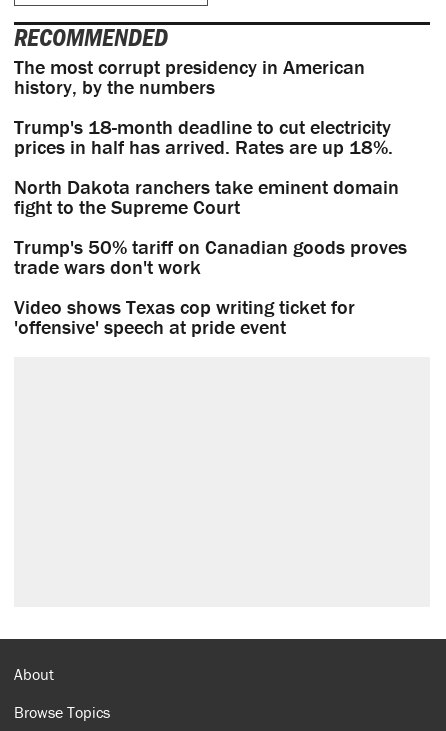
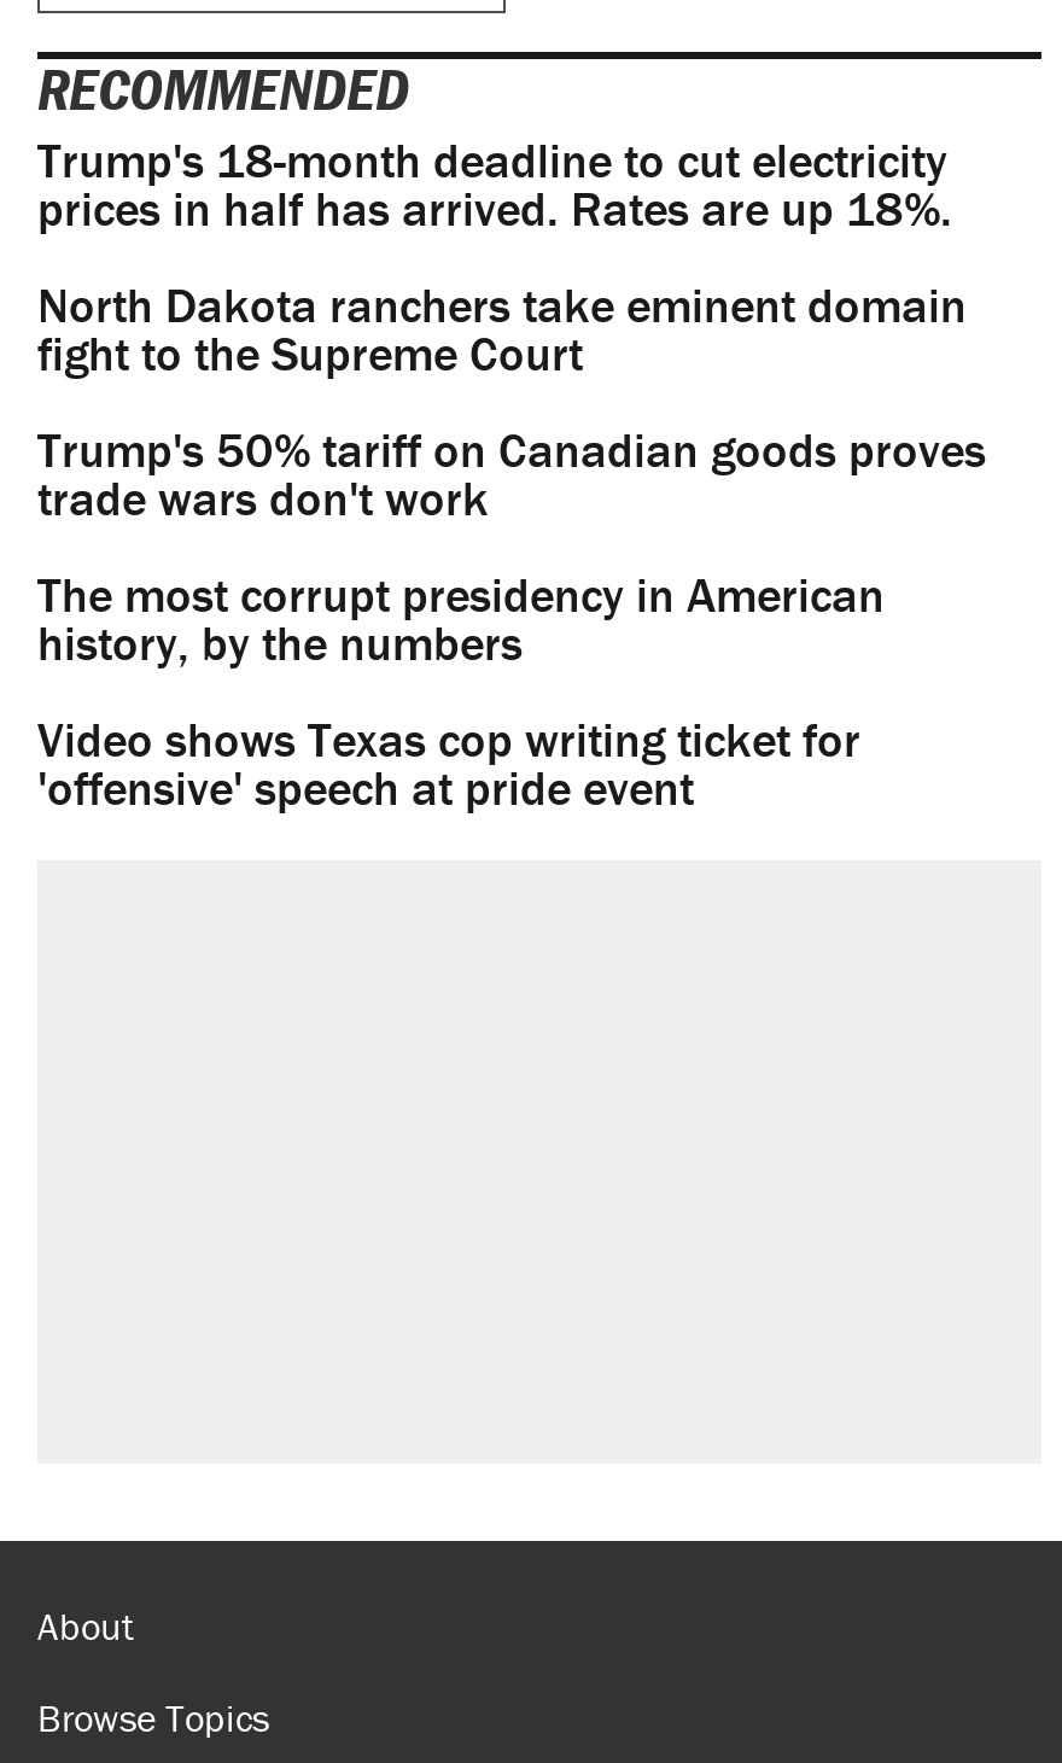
moved [14,54,365,99] -> [37,564,885,673]: The most corrupt presidency in American | history, by the numbers
moved [14,114,407,279] -> [37,130,986,528]: Trump's 18-month deadline to cut electricity | prices in half has arrived. Rates are up 18%. | North Dakota ranchers take eminent domain | fight to the Supreme Court | Trump's 50% tariff on Canadian goods proves | trade wars don't work

